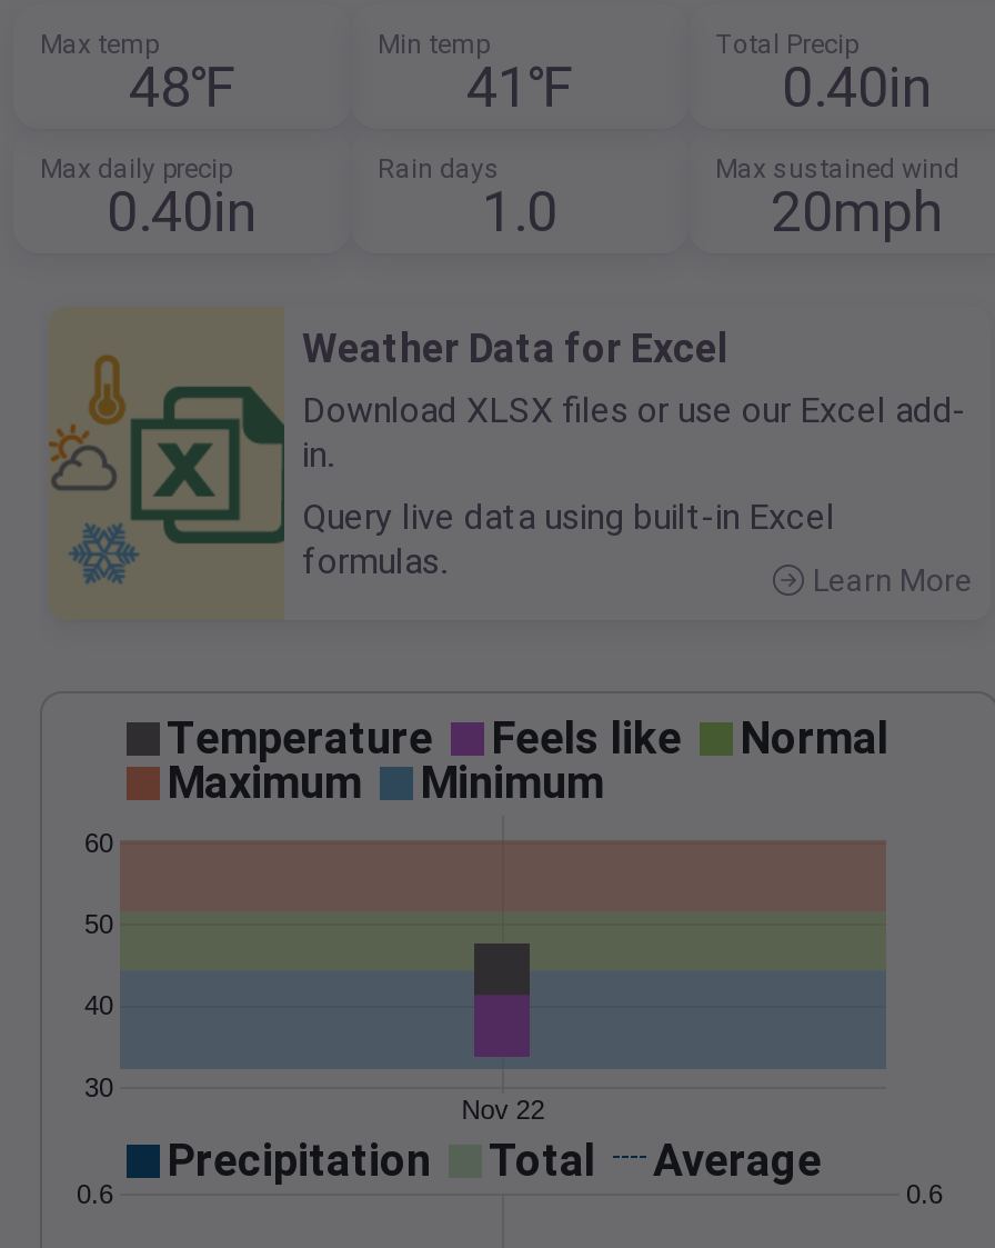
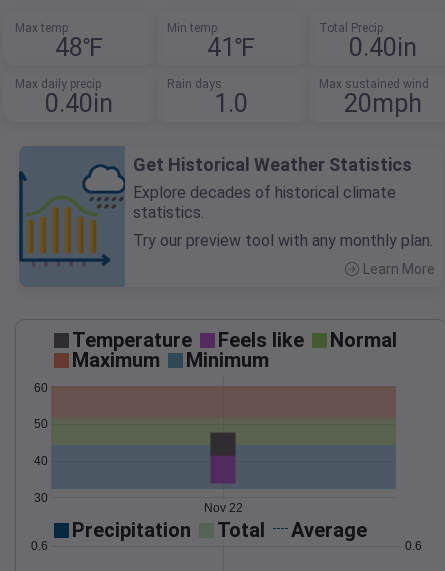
[47,307,966,620] [image] | Weather Data for Excel | Download XLSX files or use our Excel add- | in. -> [18,146,412,287] [image] | Get Historical Weather Statistics | Explore decades of historical climate | statistics.
[302,496,835,583] Query live data using built-in Excel | formulas. -> [133,231,433,250] Try our preview tool with any monthly plan.

